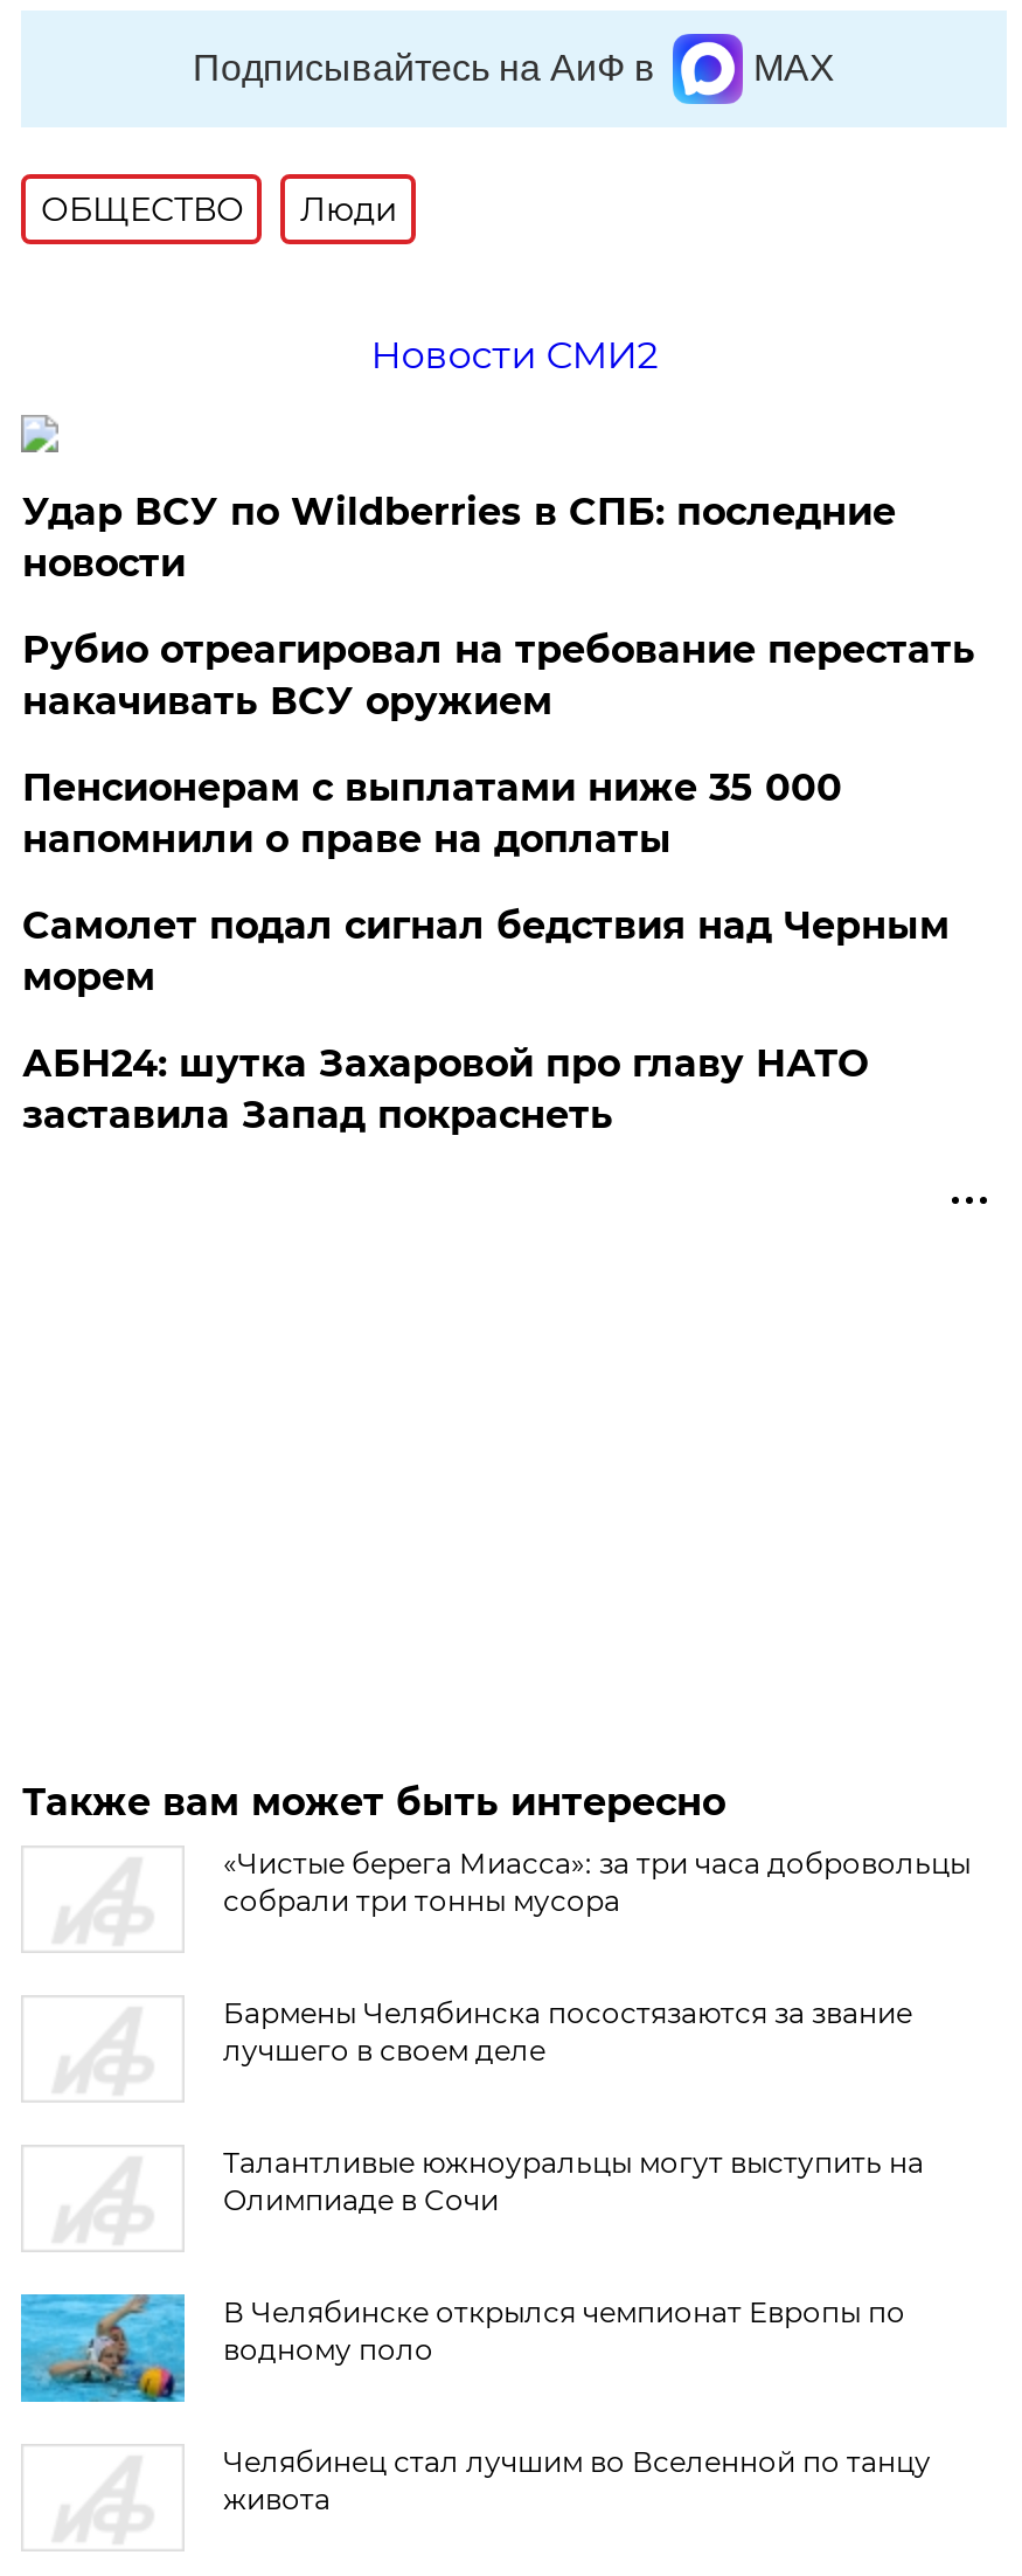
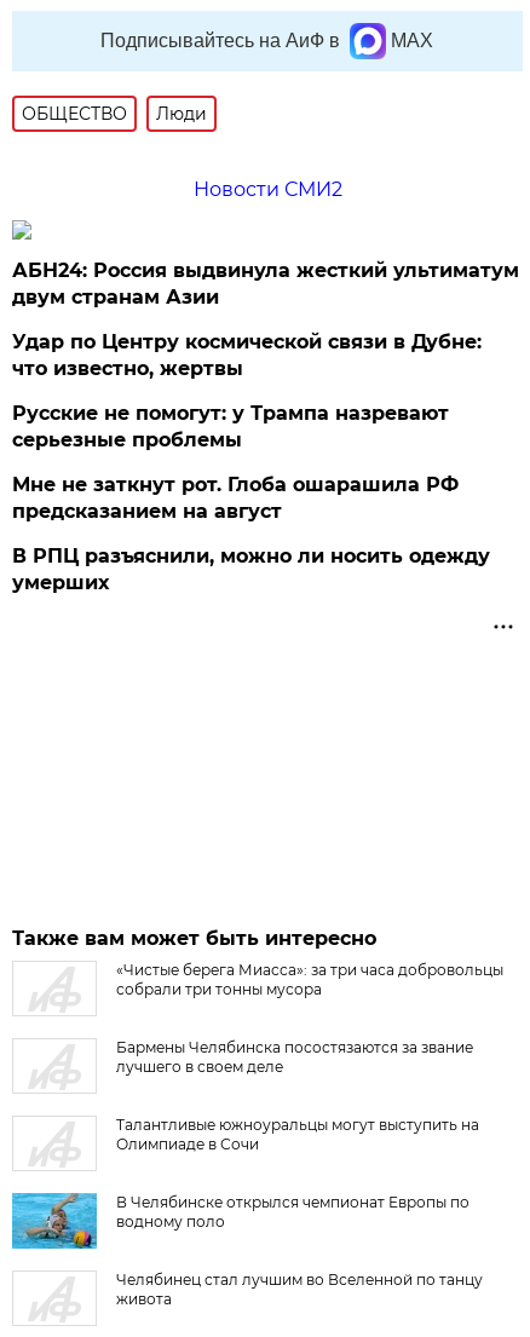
[22,490,896,586] Удар ВСУ по Wildberries в СПБ: последние | новости -> [13,259,520,309] АБН24: Россия выдвинула жесткий ультиматум | двум странам Азии
[22,628,975,724] Рубио отреагировал на требование перестать | накачивать ВСУ оружием -> [13,330,482,380] Удар по Центру космической связи в Дубне: | что известно, жертвы
[22,766,842,862] Пенсионерам с выплатами ниже 35 000 | напомнили о праве на доплаты -> [13,402,449,451] Русские не помогут: у Трампа назревают | серьезные проблемы
[22,904,949,1000] Самолет подал сигнал бедствия над Черным | морем -> [13,473,459,523] Мне не заткнут рот. Глоба ошарашила РФ | предсказанием на август
[22,1042,868,1137] АБН24: шутка Захаровой про главу НАТО | заставила Запад покраснеть -> [13,545,491,594] В РПЦ разъяснили, можно ли носить одежду | умерших

